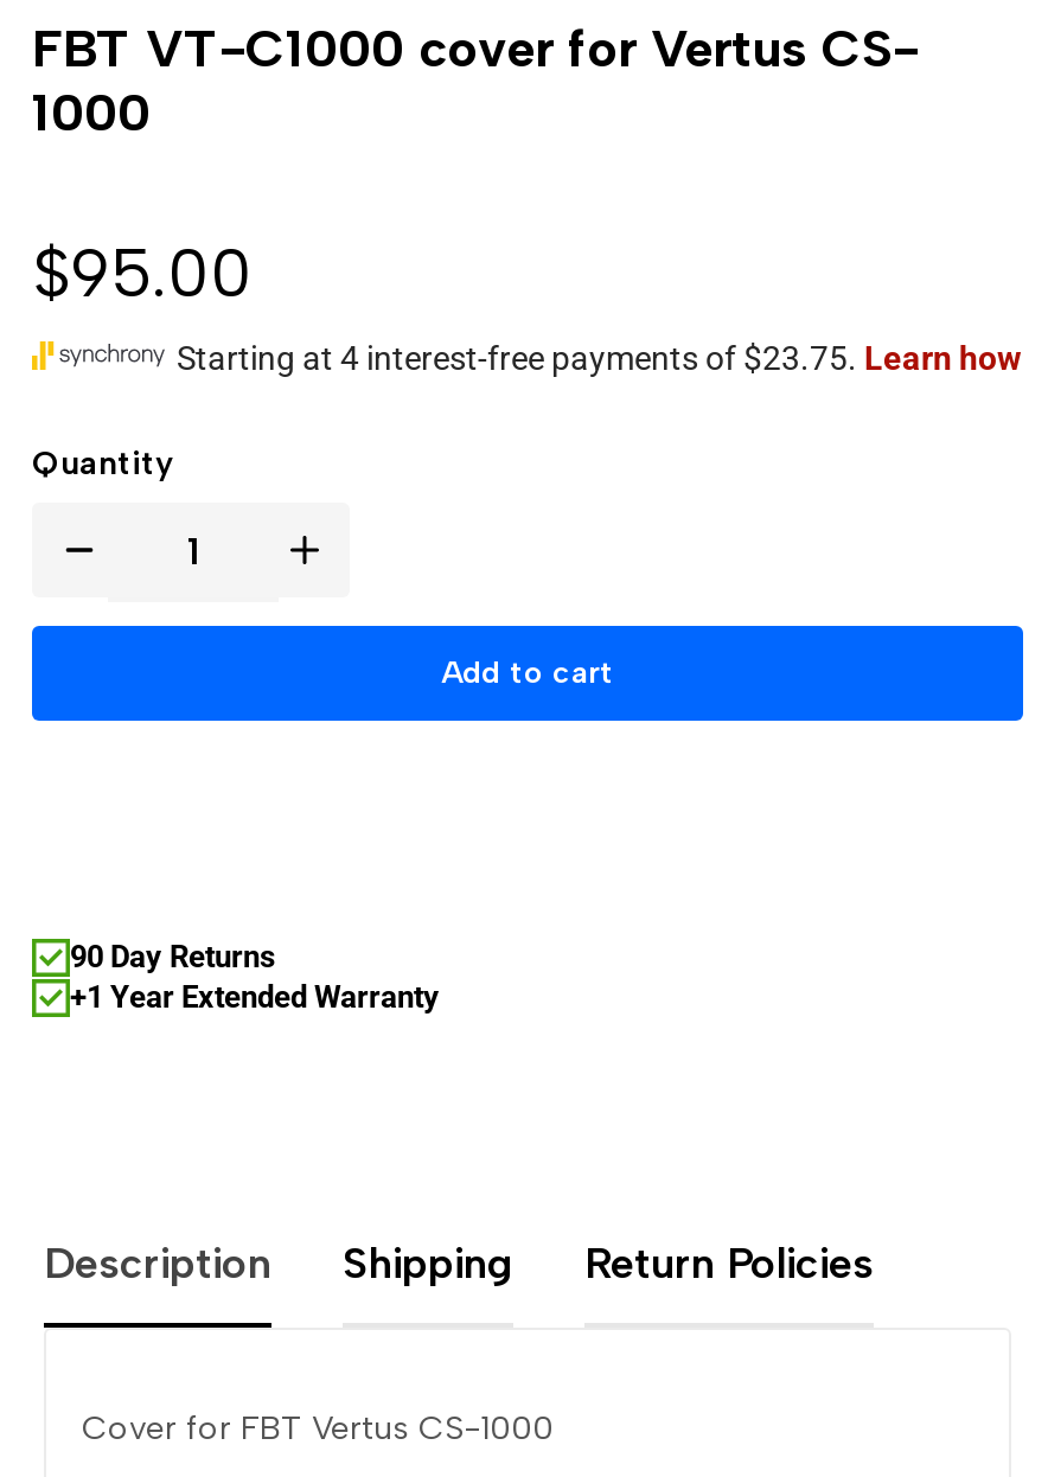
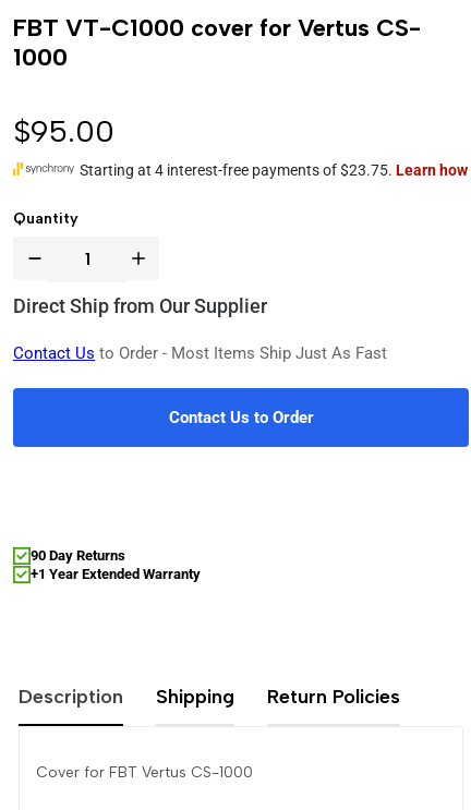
[441,654,614,690] Add to cart -> [13,294,387,427] Direct Ship from Our Supplier | Contact Us to Order - Most Items Ship Just As Fast | Contact Us to Order

